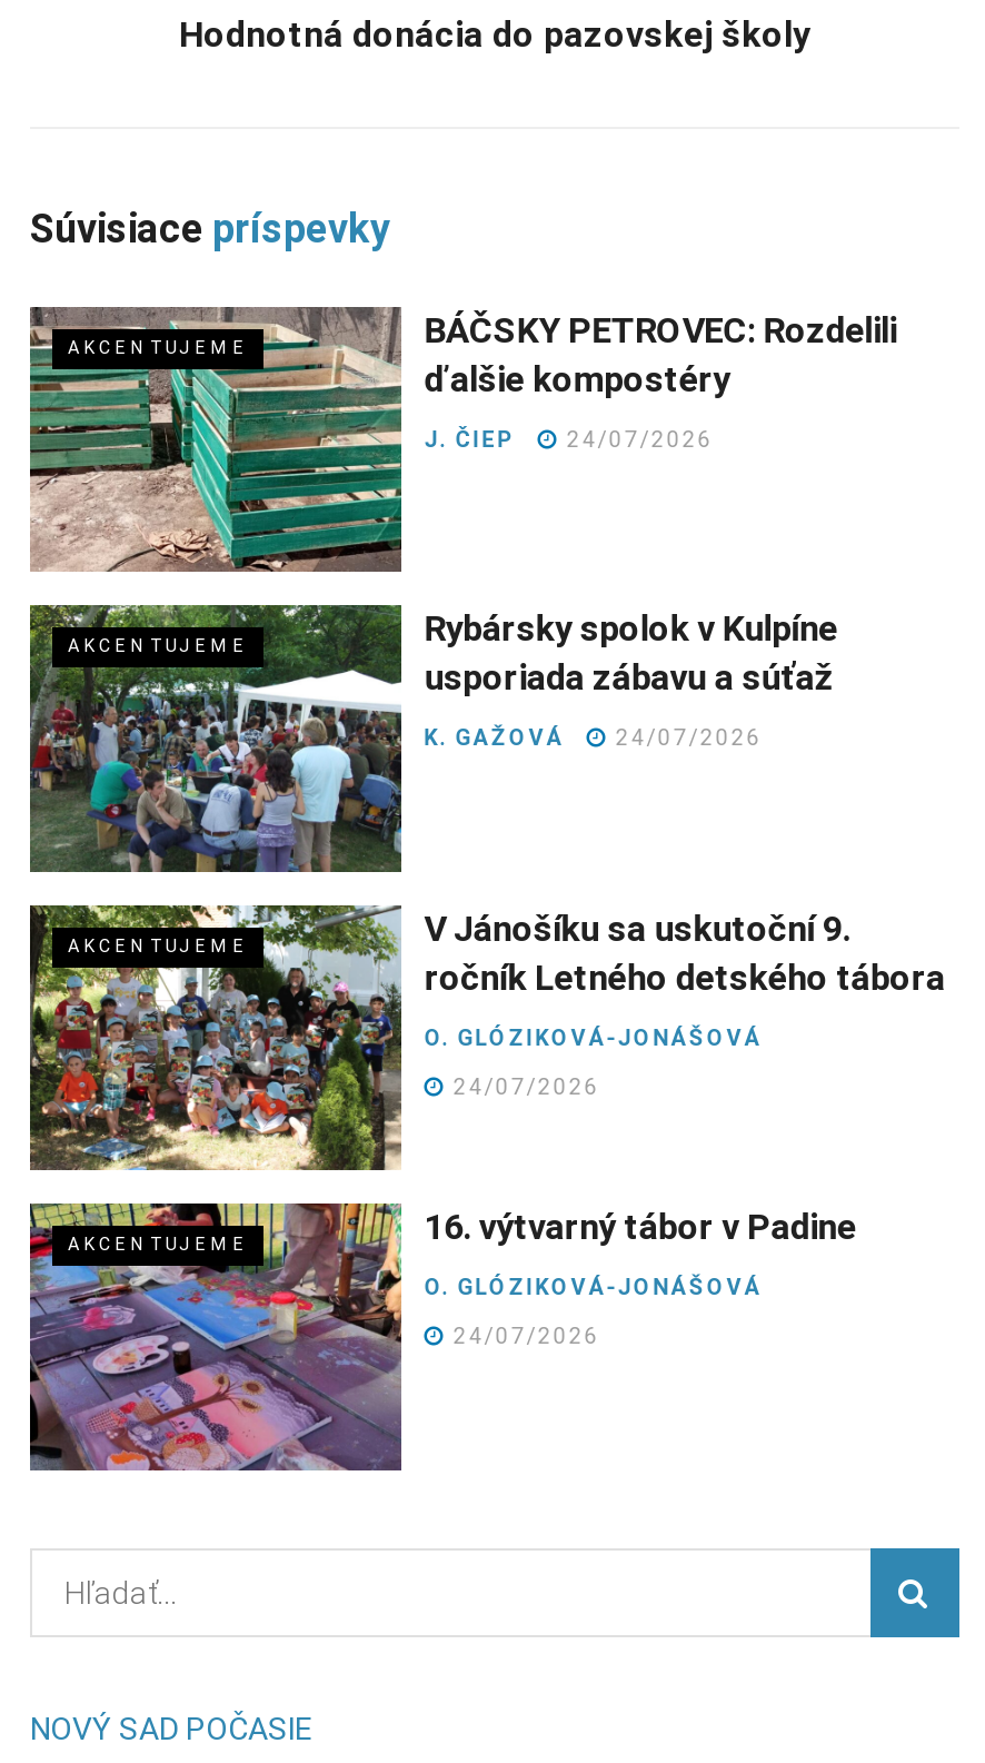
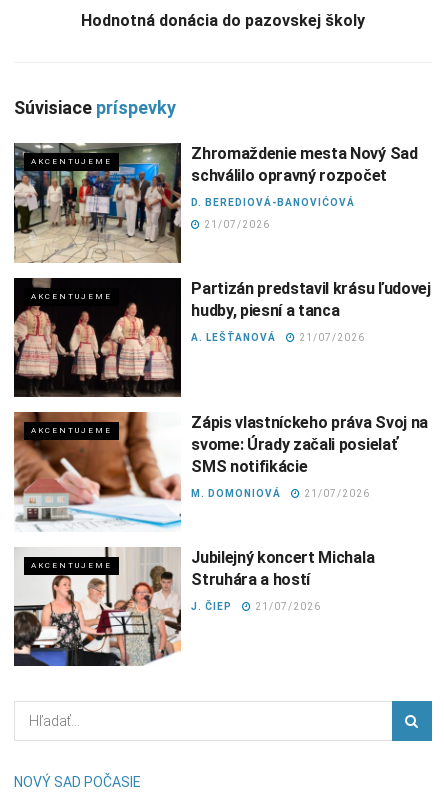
[28,306,897,573] [image] | BÁČSKY PETROVEC: Rozdelili | ďalšie kompostéry | J. ČIEP | 24/07/2026 -> [13,143,418,263] [image] | Zhromaždenie mesta Nový Sad | schválilo opravný rozpočet | D. BEREDIOVÁ-BANOVIĆOVÁ | 21/07/2026
[28,604,838,873] [image] | Rybársky spolok v Kulpíne | usporiada zábavu a súťaž -> [13,277,431,398] [image] | Partizán predstavil krásu ľudovej | hudby, piesní a tanca
[424,725,762,750] K. GAŽOVÁ | 24/07/2026 -> [191,331,365,342] A. LEŠŤANOVÁ | 21/07/2026
[28,902,945,1173] [image] | V Jánošíku sa uskutoční 9. | ročník Letného detského tábora | O. GLÓZIKOVÁ-JONÁŠOVÁ | 24/07/2026 -> [13,411,428,532] [image] | Zápis vlastníckeho práva Svoj na | svome: Úrady začali posielať | SMS notifikácie | M. DOMONIOVÁ | 21/07/2026
[28,1200,856,1474] [image] | 16. výtvarný tábor v Padine | O. GLÓZIKOVÁ-JONÁŠOVÁ | 24/07/2026 -> [14,546,374,667] [image] | Jubilejný koncert Michala | Struhára a hostí | J. ČIEP | 21/07/2026

